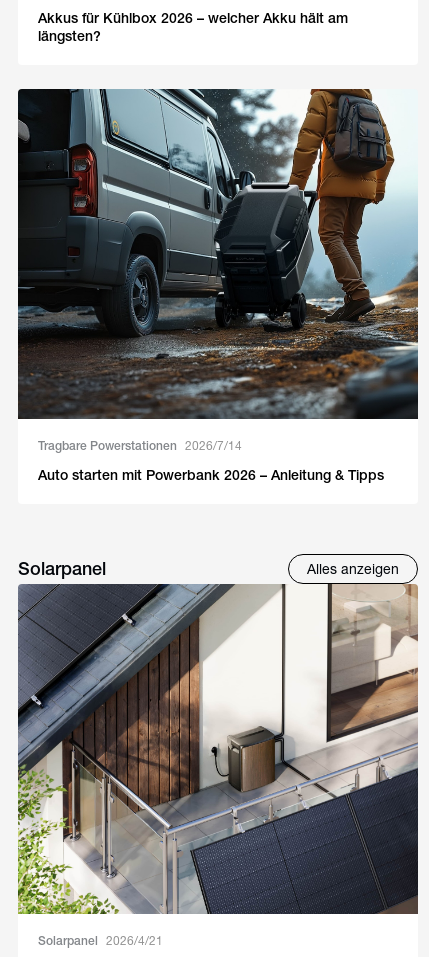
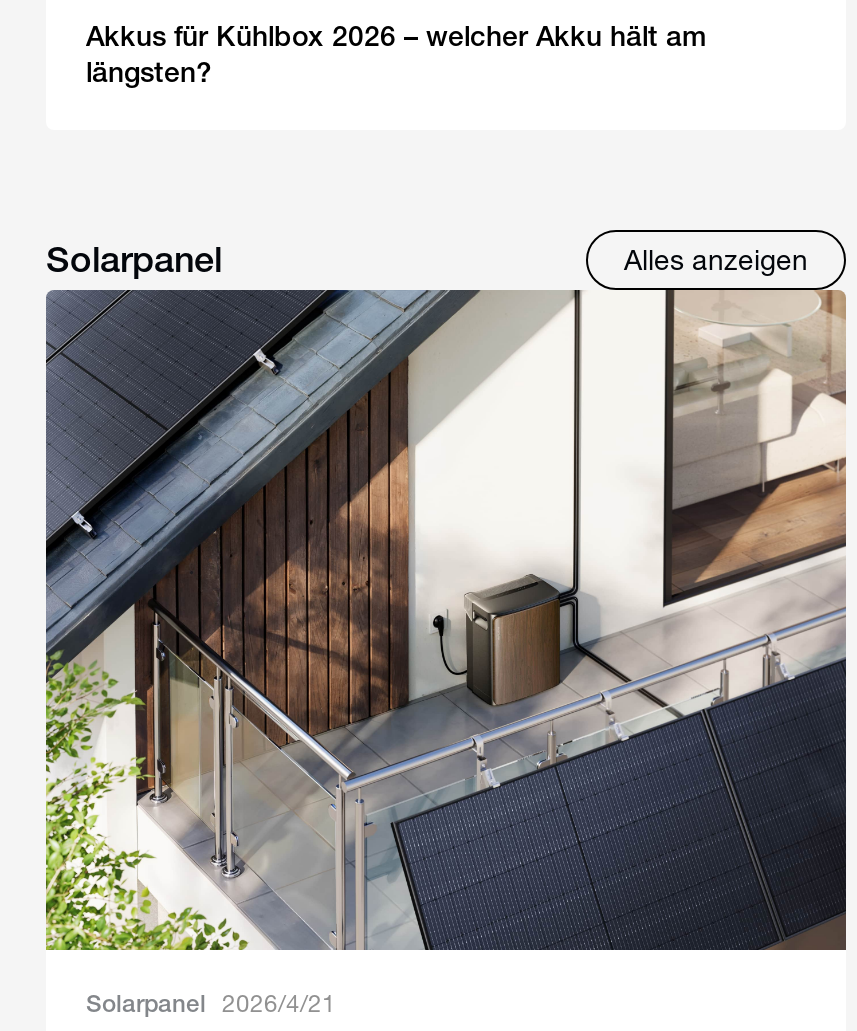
[17,88,419,483] [image] | Tragbare Powerstationen 2026/7/14 | Auto starten mit Powerbank 2026 – Anleitung & Tipps -> none

